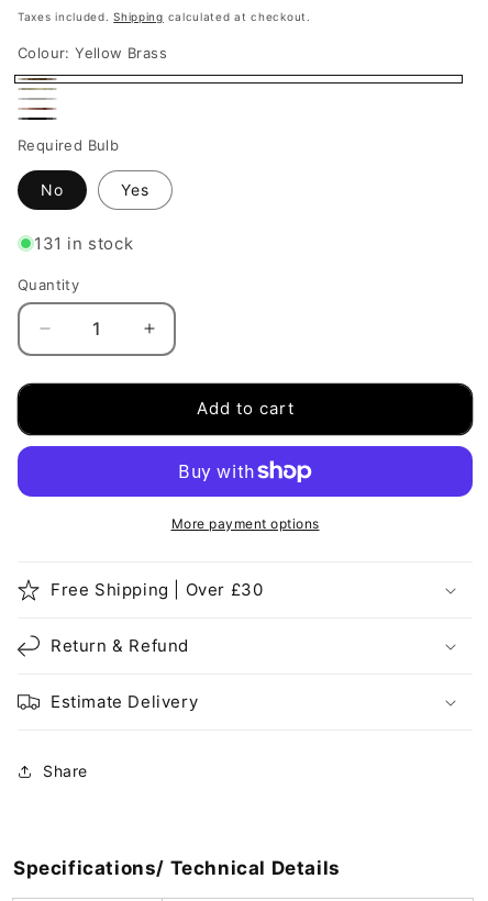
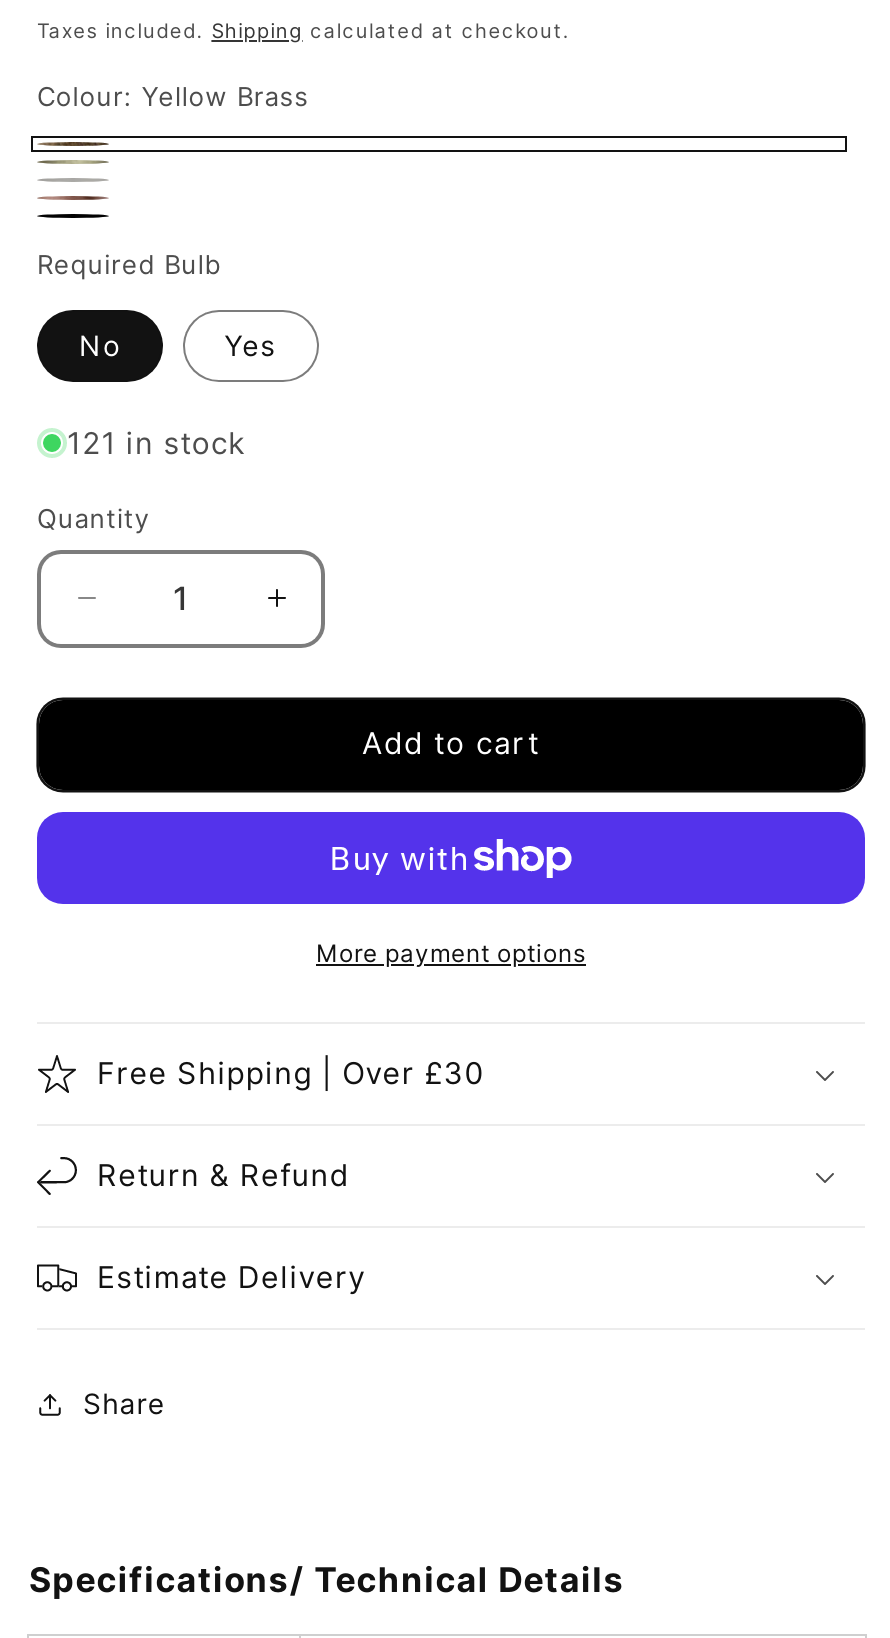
[34,232,133,253] 131 in stock -> [67,423,245,461] 121 in stock

